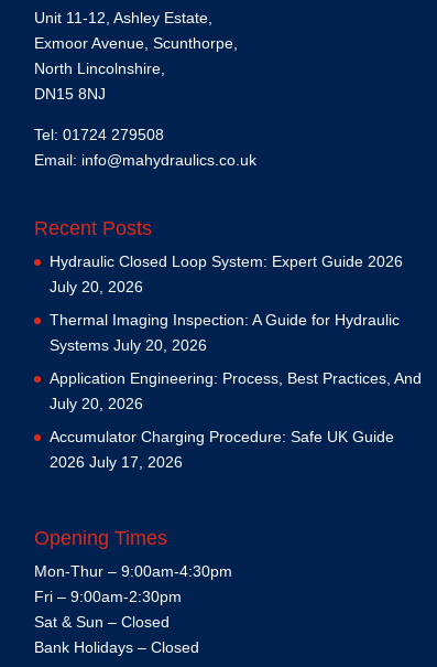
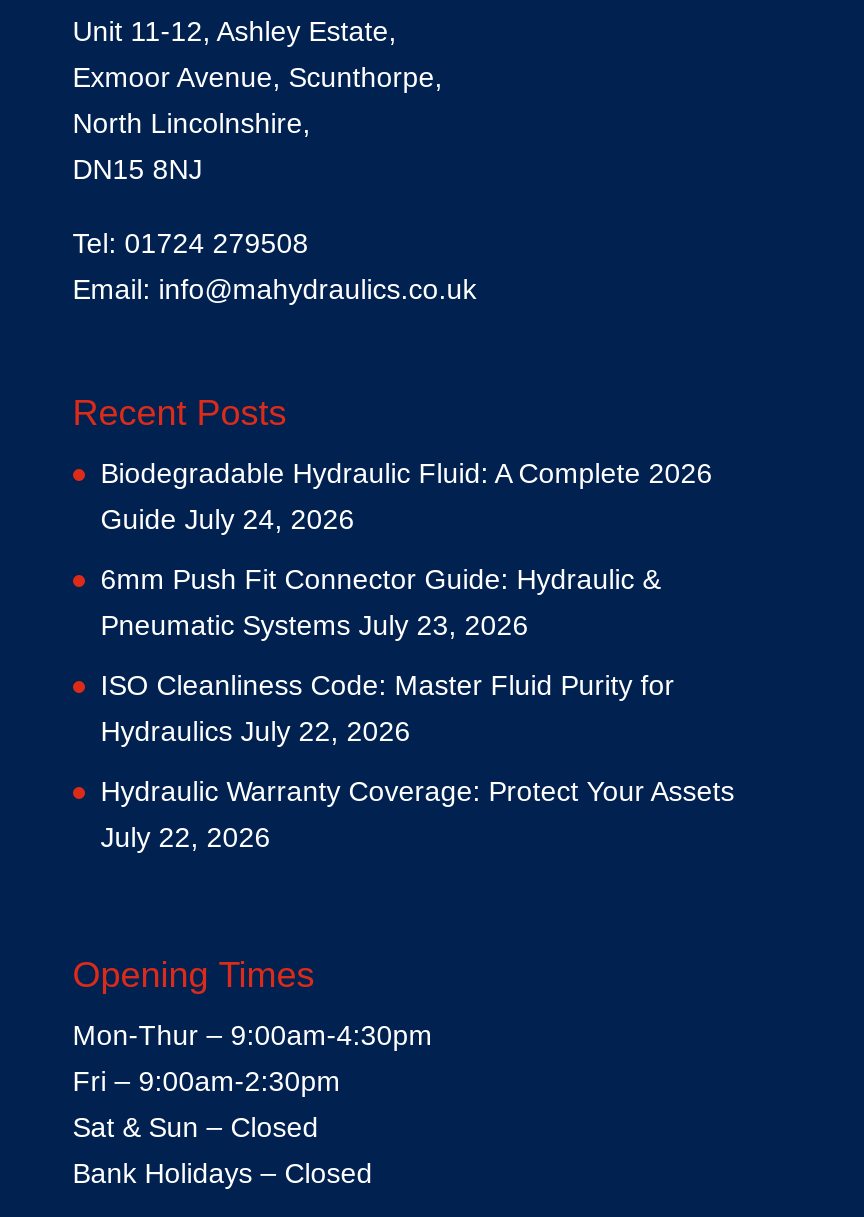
[49,252,403,295] Hydraulic Closed Loop System: Expert Guide 2026 | July 20, 2026 -> [101,457,713,535] Biodegradable Hydraulic Fluid: A Complete 2026 | Guide July 24, 2026
[49,311,399,354] Thermal Imaging Inspection: A Guide for Hydraulic | Systems July 20, 2026 -> [101,563,661,641] 6mm Push Fit Connector Guide: Hydraulic & | Pneumatic Systems July 23, 2026
[49,369,421,412] Application Engineering: Process, Best Practices, And | July 20, 2026 -> [101,669,675,747] ISO Cleanliness Code: Master Fluid Purity for | Hydraulics July 22, 2026
[49,428,394,471] Accumulator Charging Procedure: Safe UK Guide | 2026 July 17, 2026 -> [101,775,735,853] Hydraulic Warranty Coverage: Protect Your Assets | July 22, 2026

